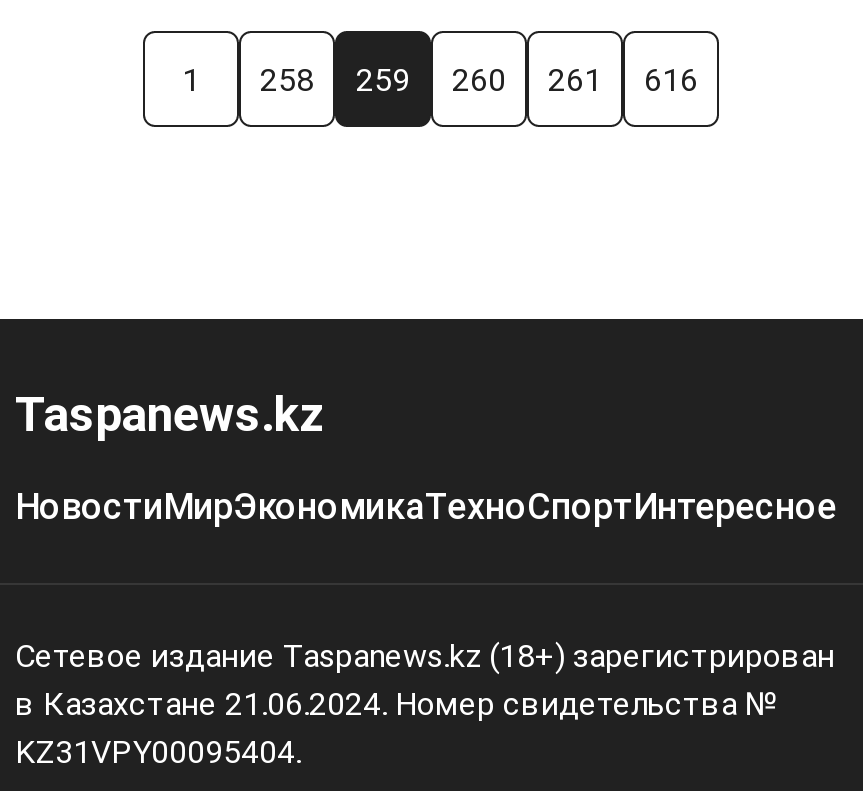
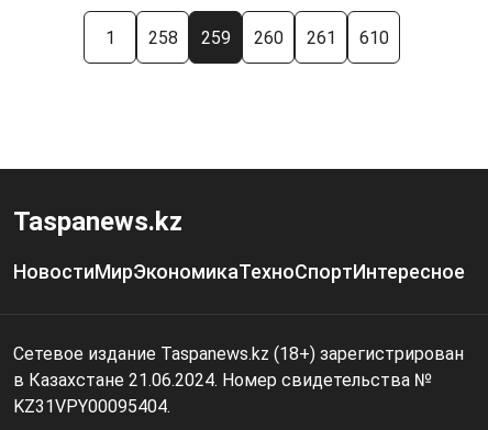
[182,61,698,99] 1 258 259 260 261 616 -> [105,28,389,48] 1 258 259 260 261 610

